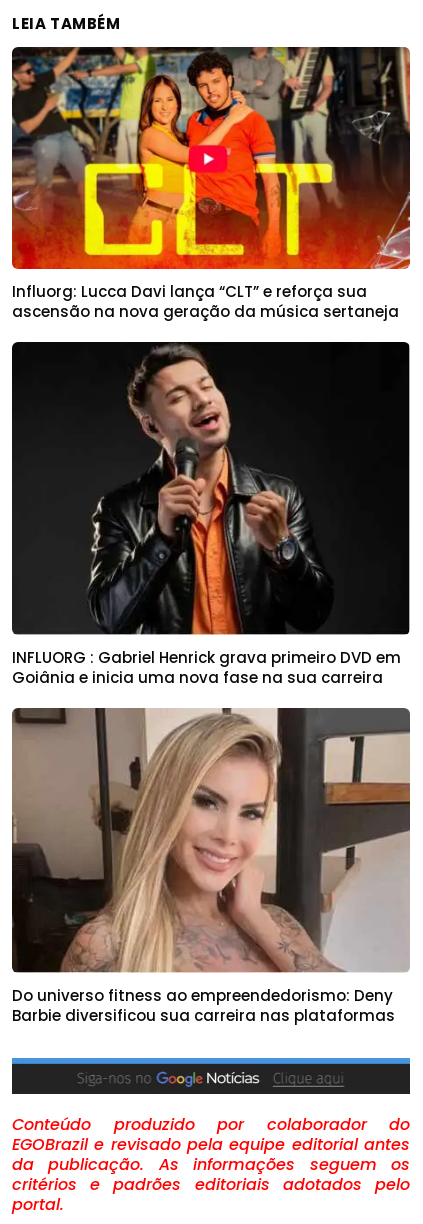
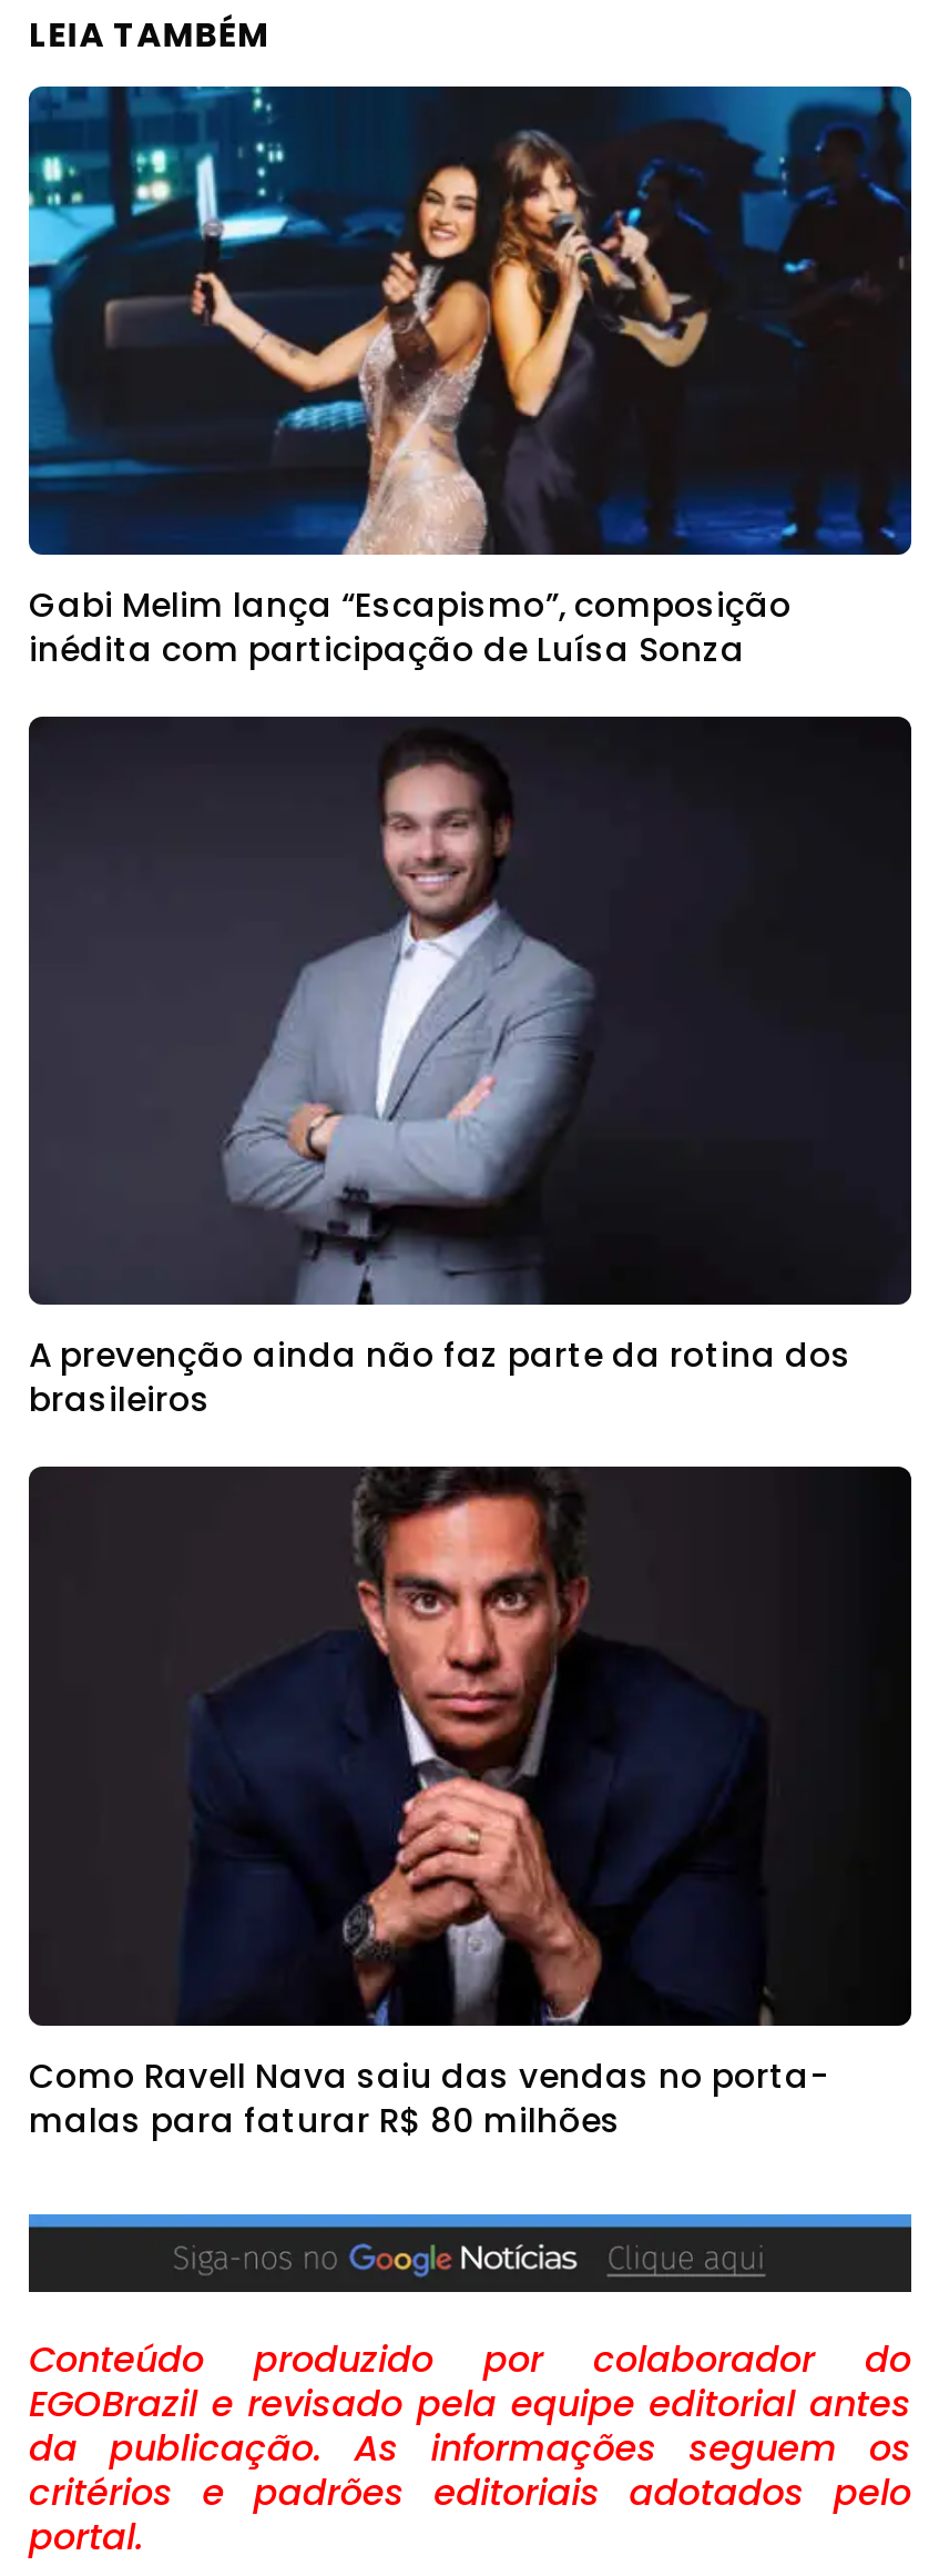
[11,46,411,322] [image] | Influorg: Lucca Davi lança “CLT” e reforça sua | ascensão na nova geração da música sertaneja -> [27,84,914,673] [image] | Gabi Melim lança “Escapismo”, composição | inédita com participação de Luísa Sonza
[14,371,320,601] [image] -> [29,714,914,1287] [image]
[12,647,401,688] INFLUORG : Gabriel Henrick grava primeiro DVD em | Goiânia e inicia uma nova fase na sua carreira -> [29,1332,851,1423] A prevenção ainda não faz parte da rotina dos | brasileiros
[11,707,411,1026] [image] | Do universo fitness ao empreendedorismo: Deny | Barbie diversificou sua carreira nas plataformas -> [27,1482,914,2143] [image] | Como Ravell Nava saiu das vendas no porta- | malas para faturar R$ 80 milhões

